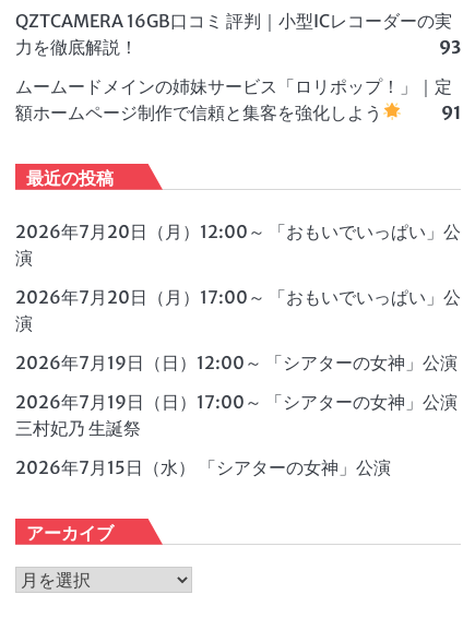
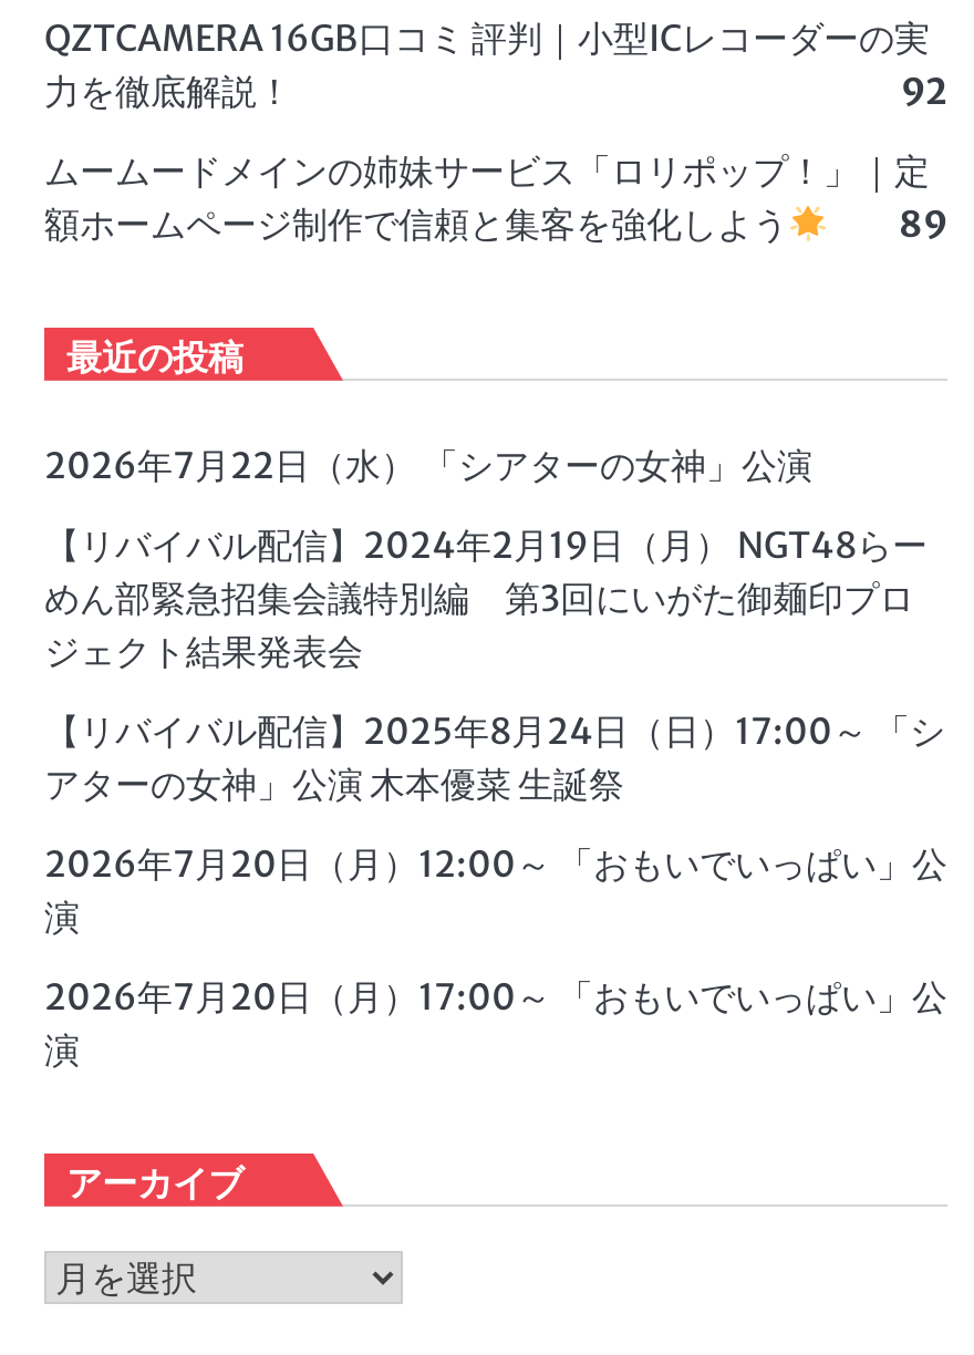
[439,36,461,58] 93 -> [901,68,947,112] 92
[441,101,461,123] 91 -> [899,201,947,245] 89
none -> [44,442,945,805] 2026年7月22日（水） 「シアターの女神」公演 | 【リバイバル配信】2024年2月19日（月） NGT48らー | めん部緊急招集会議特別編 第3回にいがた御麺印プロ | ジェクト結果発表会 | 【リバイバル配信】2025年8月24日（日）17:00～ 「シ | アターの女神」公演 木本優菜 生誕祭
moved [15,220,461,334] -> [44,841,947,1071]: 2026年7月20日（月）12:00～ 「おもいでいっぱい」公 | 演 | 2026年7月20日（月）17:00～ 「おもいでいっぱい」公 | 演
[15,351,458,478] 2026年7月19日（日）12:00～ 「シアターの女神」公演 | 2026年7月19日（日）17:00～ 「シアターの女神」公演 | 三村妃乃 生誕祭 | 2026年7月15日（水） 「シアターの女神」公演 -> none

